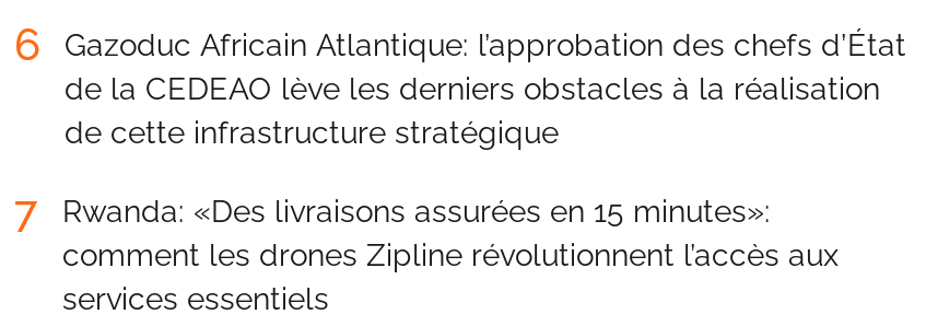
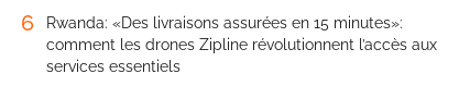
[14,27,906,237] Gazoduc Africain Atlantique: l’approbation des chefs d’État | de la CEDEAO lève les derniers obstacles à la réalisation | de cette infrastructure stratégique | 7 -> none

